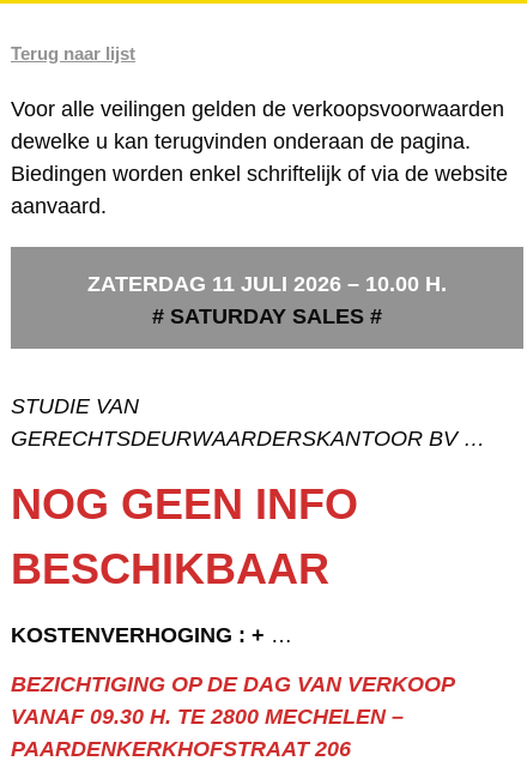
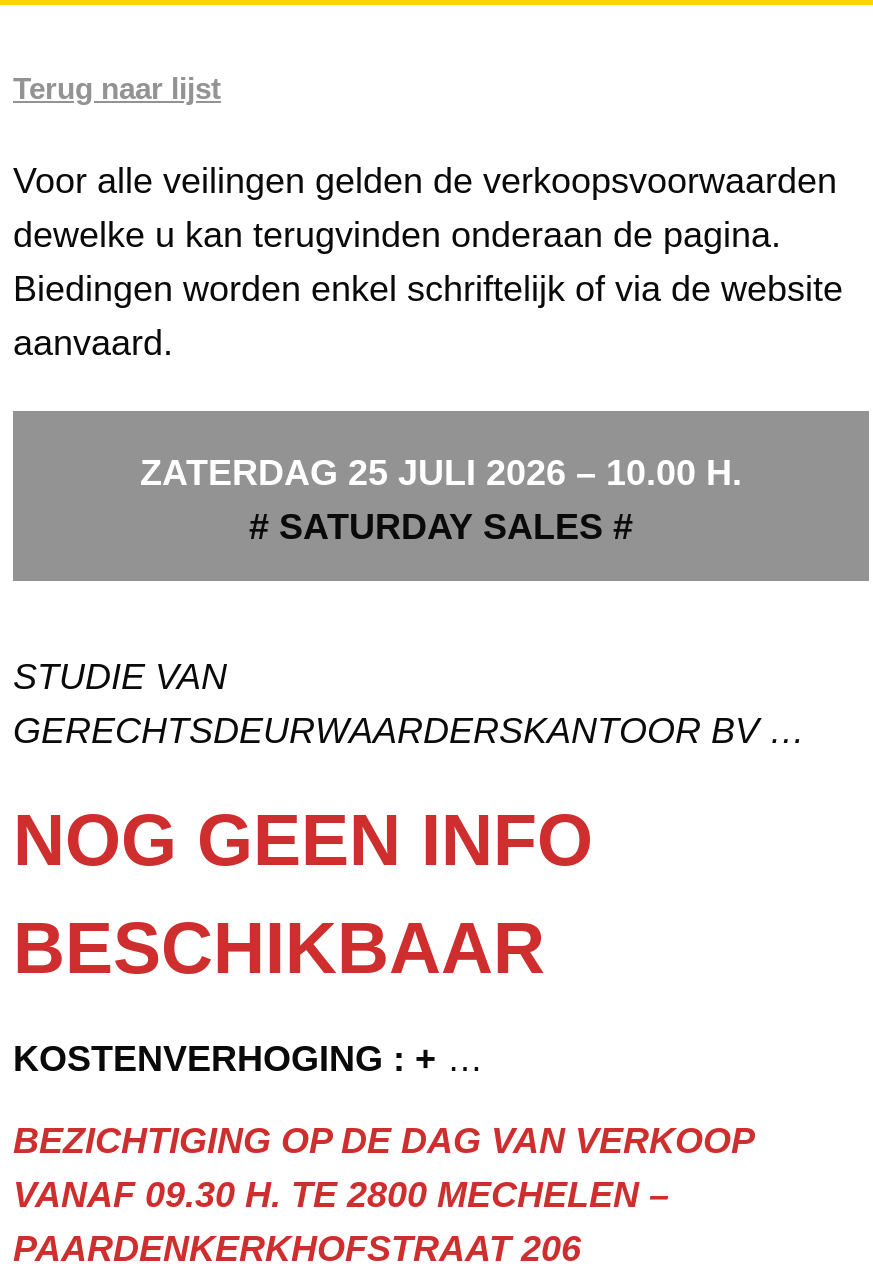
[87,273,447,297] ZATERDAG 11 JULI 2026 – 10.00 H. -> [140,454,742,494] ZATERDAG 25 JULI 2026 – 10.00 H.

